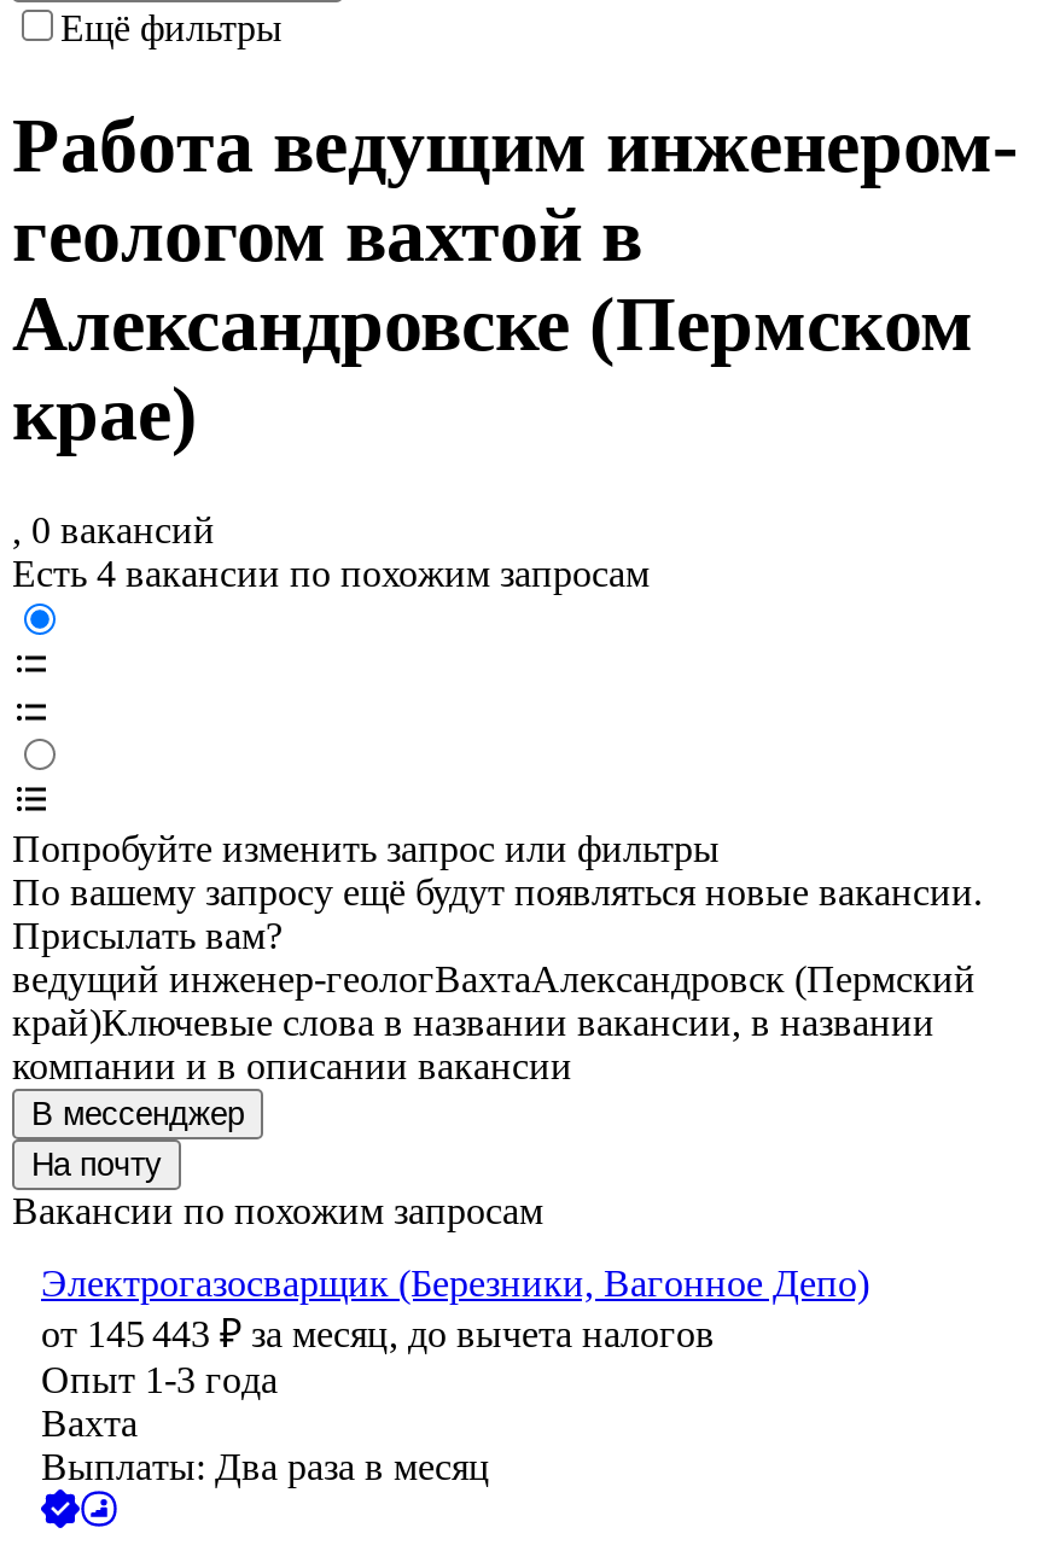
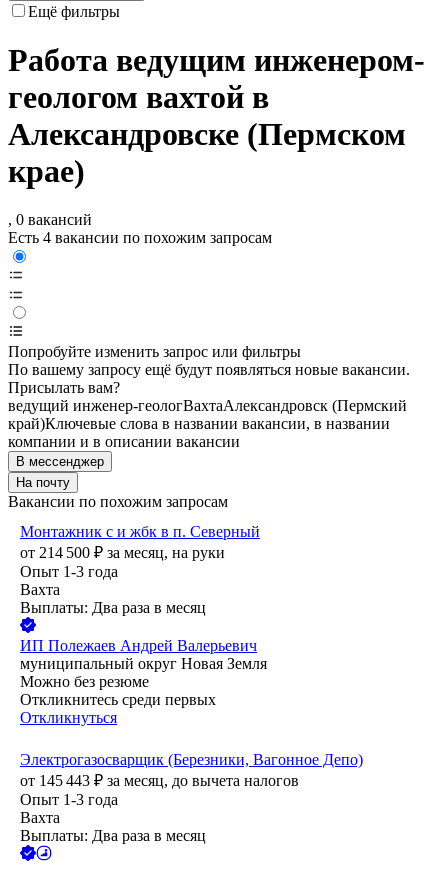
none -> [20,523,267,726] Монтажник с и жбк в п. Северный | от 214 500 ₽ за месяц, на руки | Опыт 1-3 года | Вахта | Выплаты: Два раза в месяц | ИП Полежаев Андрей Валерьевич | муниципальный округ Новая Земля | Можно без резюме | Откликнитесь среди первых | Откликнуться

